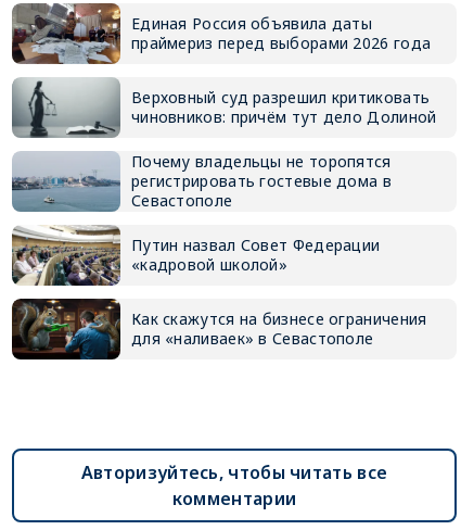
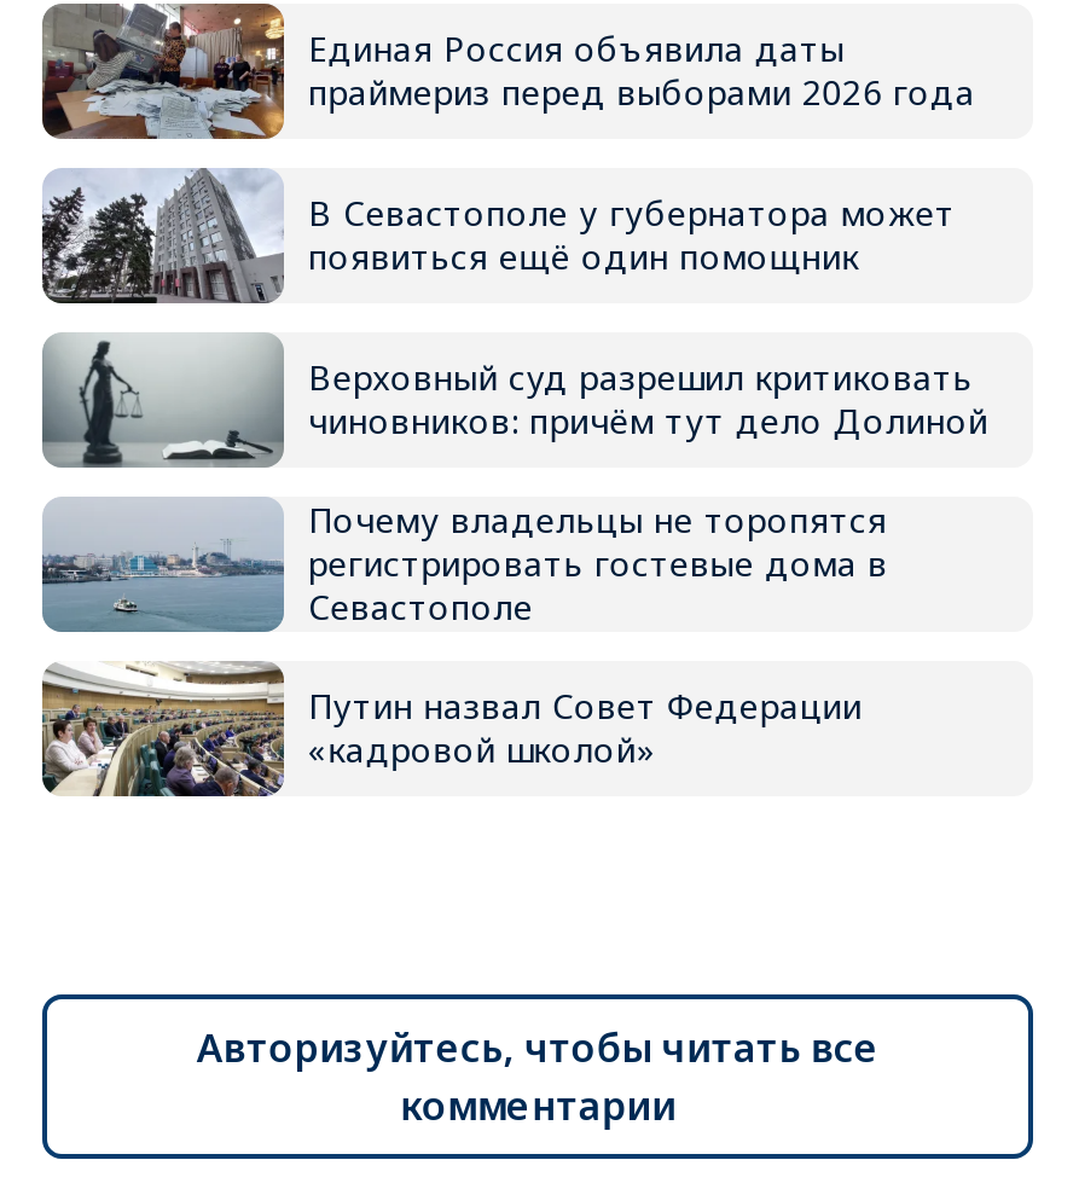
none -> [42,168,956,306] [image] | В Севастополе у губернатора может | появиться ещё один помощник
moved [11,77,437,275] -> [40,332,988,772]: [image] | Верховный суд разрешил критиковать | чиновников: причём тут дело Долиной | Почему владельцы не торопятся | регистрировать гостевые дома в | Севастополе | Путин назвал Совет Федерации | «кадровой школой»
[11,298,427,361] [image] | Как скажутся на бизнесе ограничения | для «наливаек» в Севастополе -> none

